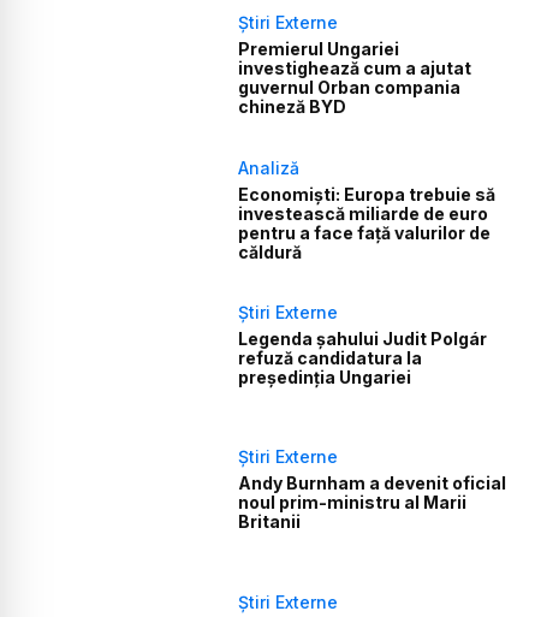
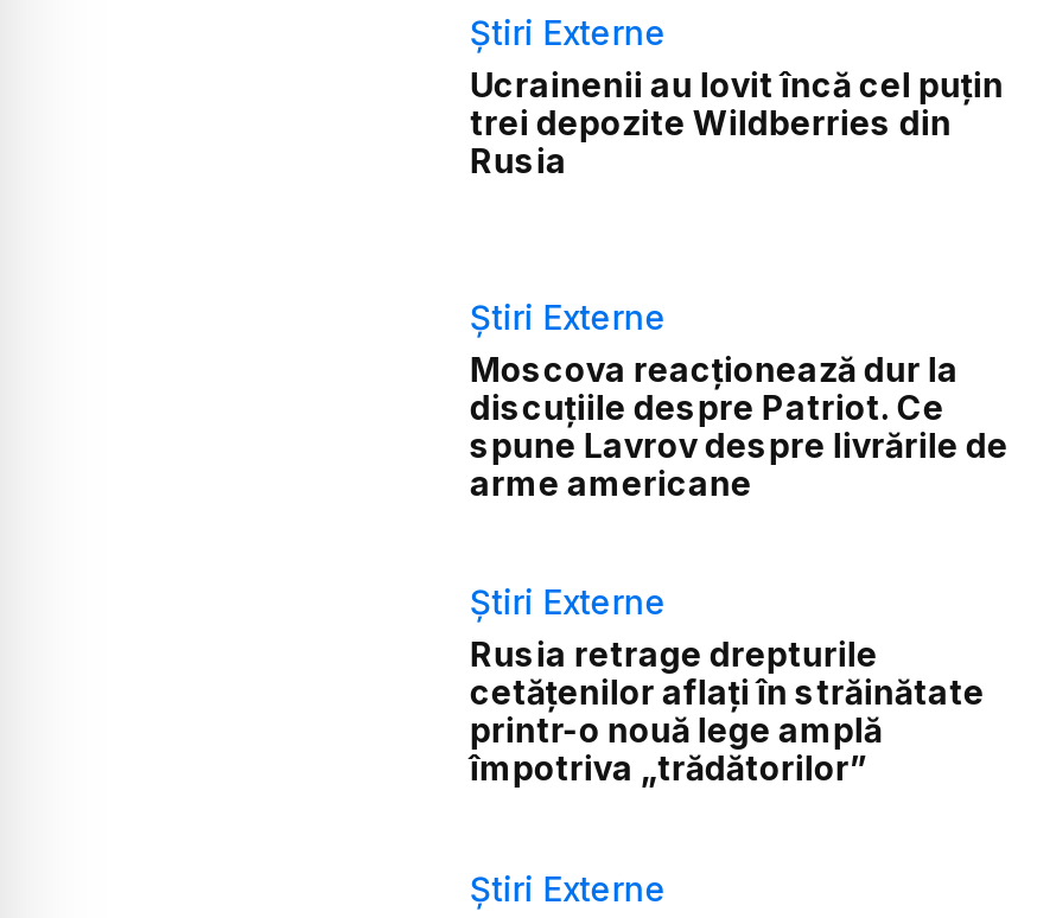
[239,39,496,262] Premierul Ungariei | investighează cum a ajutat | guvernul Orban compania | chineză BYD | Analiză | Economiști: Europa trebuie să | investească miliarde de euro | pentru a face față valurilor de | căldură -> [470,64,1004,180] Ucrainenii au lovit încă cel puțin | trei depozite Wildberries din | Rusia
[239,328,487,387] Legenda șahului Judit Polgár | refuză candidatura la | președinția Ungariei -> [470,349,1008,504] Moscova reacționează dur la | discuțiile despre Patriot. Ce | spune Lavrov despre livrările de | arme americane
[239,473,507,532] Andy Burnham a devenit oficial | noul prim-ministru al Marii | Britanii -> [470,635,985,789] Rusia retrage drepturile | cetățenilor aflați în străinătate | printr-o nouă lege amplă | împotriva „trădătorilor”

